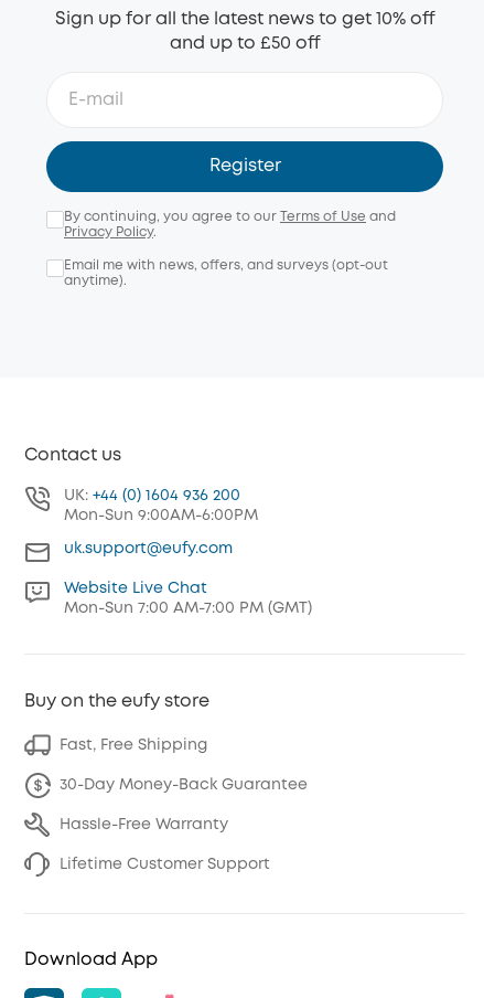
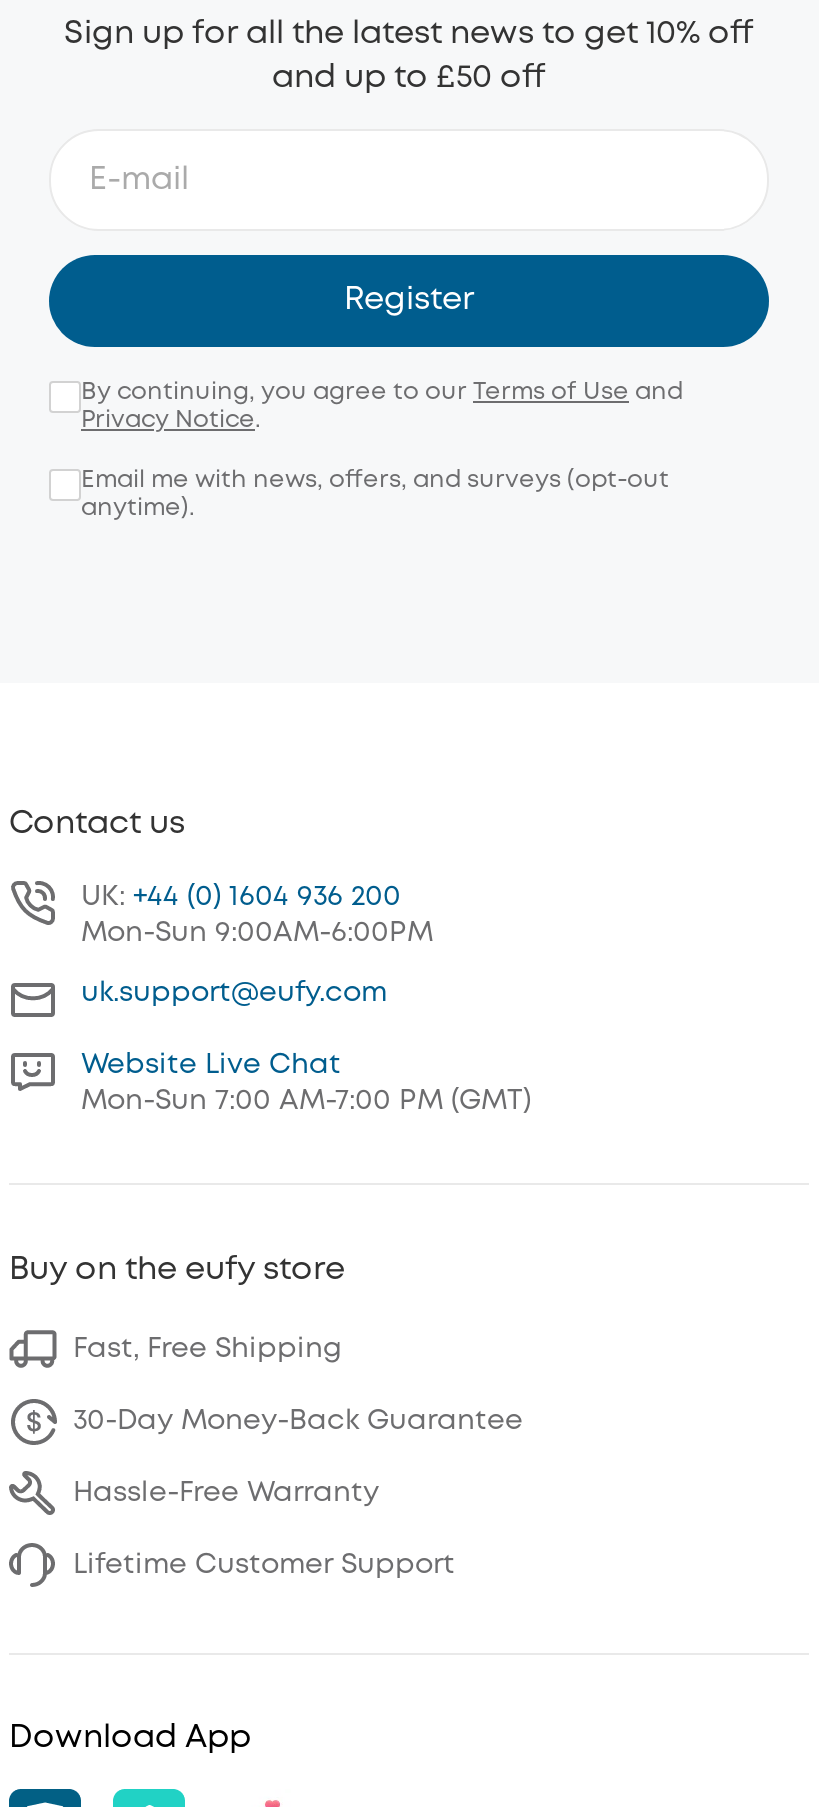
[64,226,157,238] Privacy Policy. -> [81,408,261,430] Privacy Notice.

